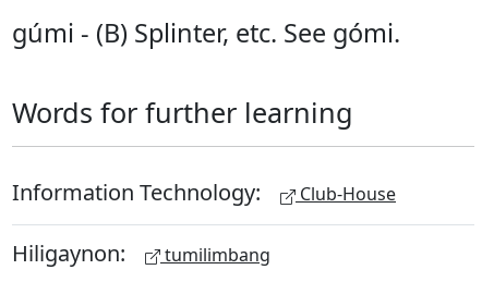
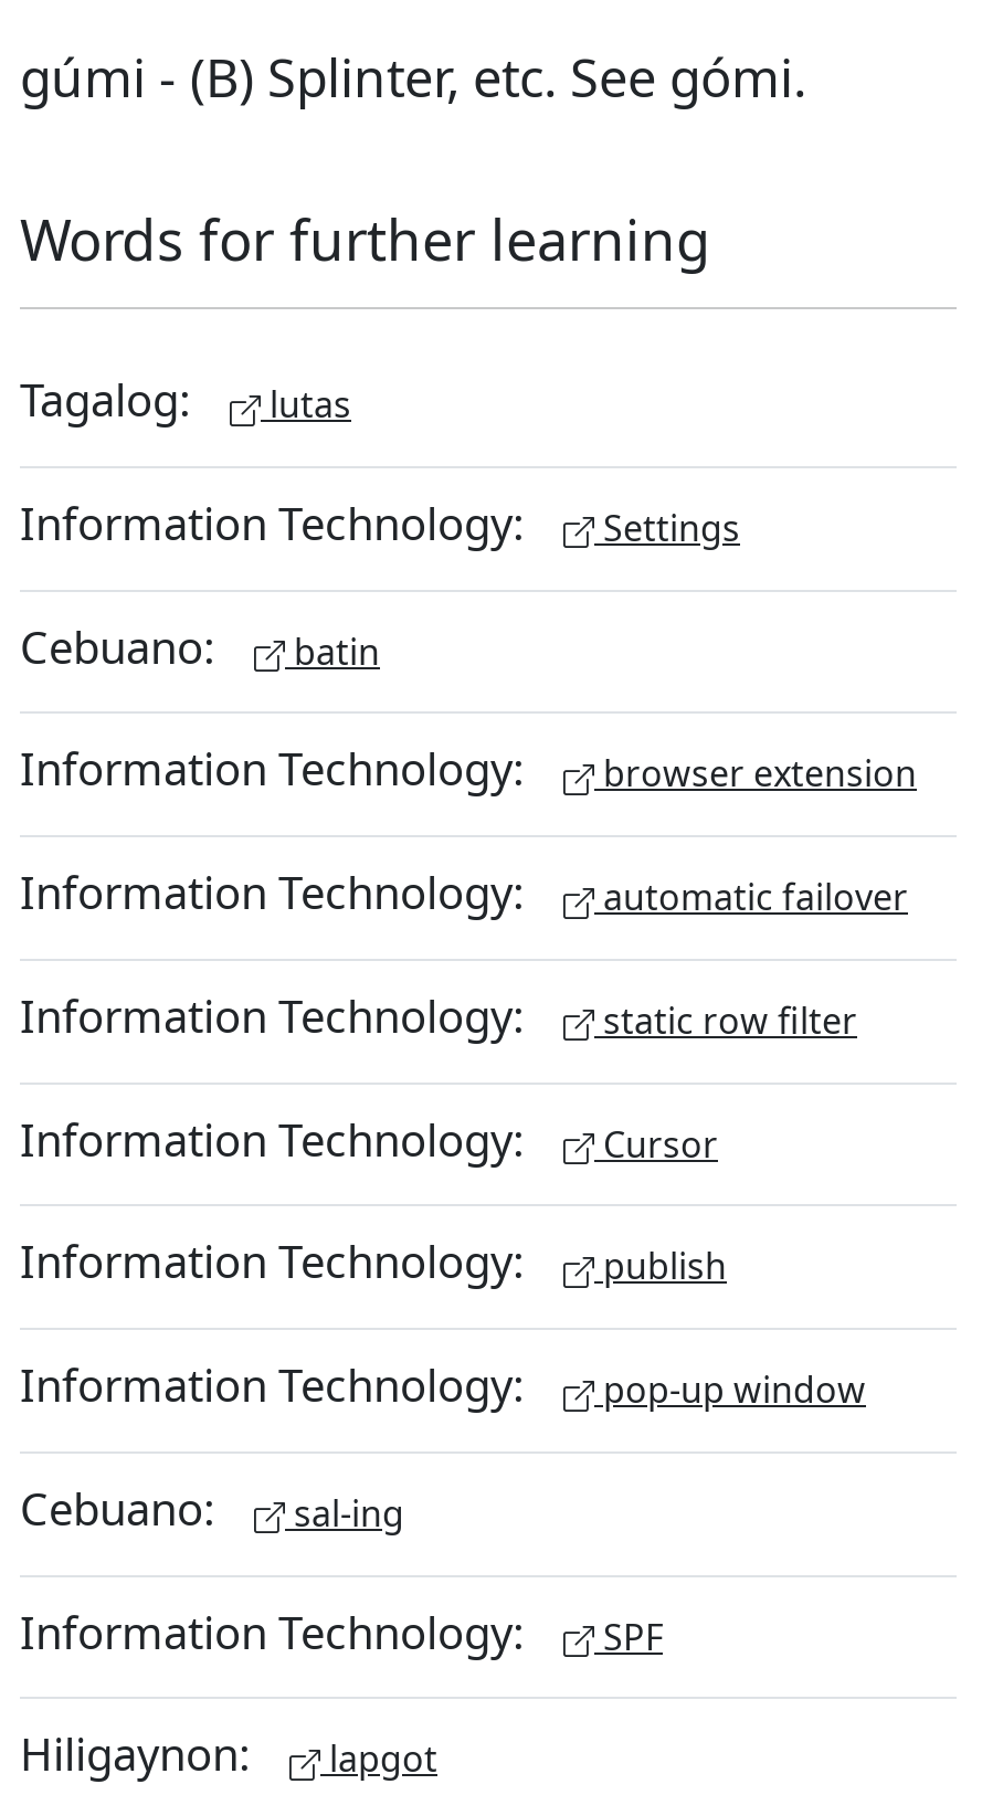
none -> [20,370,351,430] Tagalog: | lutas
[296,182,396,206] Club-House -> [20,503,917,1662] Settings | Cebuano: | batin | Information Technology: | browser extension | Information Technology: | automatic failover | Information Technology: | static row filter | Information Technology: | Cursor | Information Technology: | publish | Information Technology: | pop-up window | Cebuano: | sal-ing | Information Technology: | SPF
[160,243,270,267] tumilimbang -> [320,1735,437,1783] lapgot

